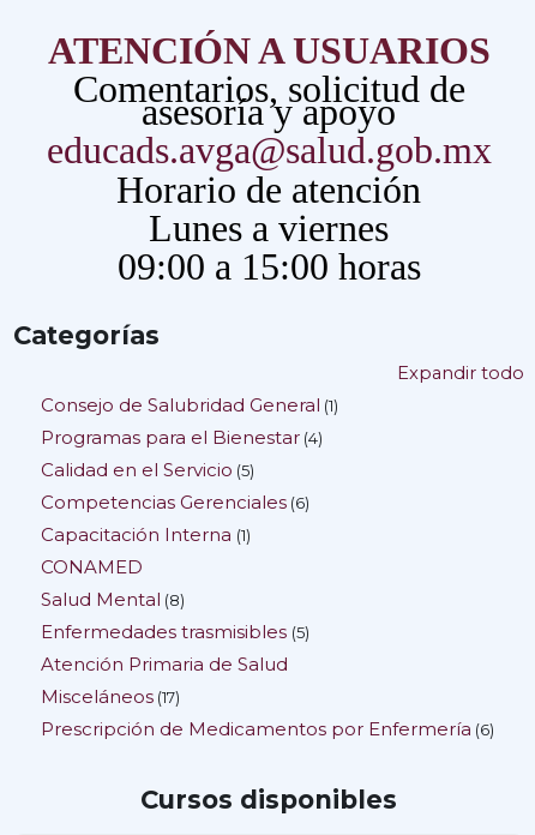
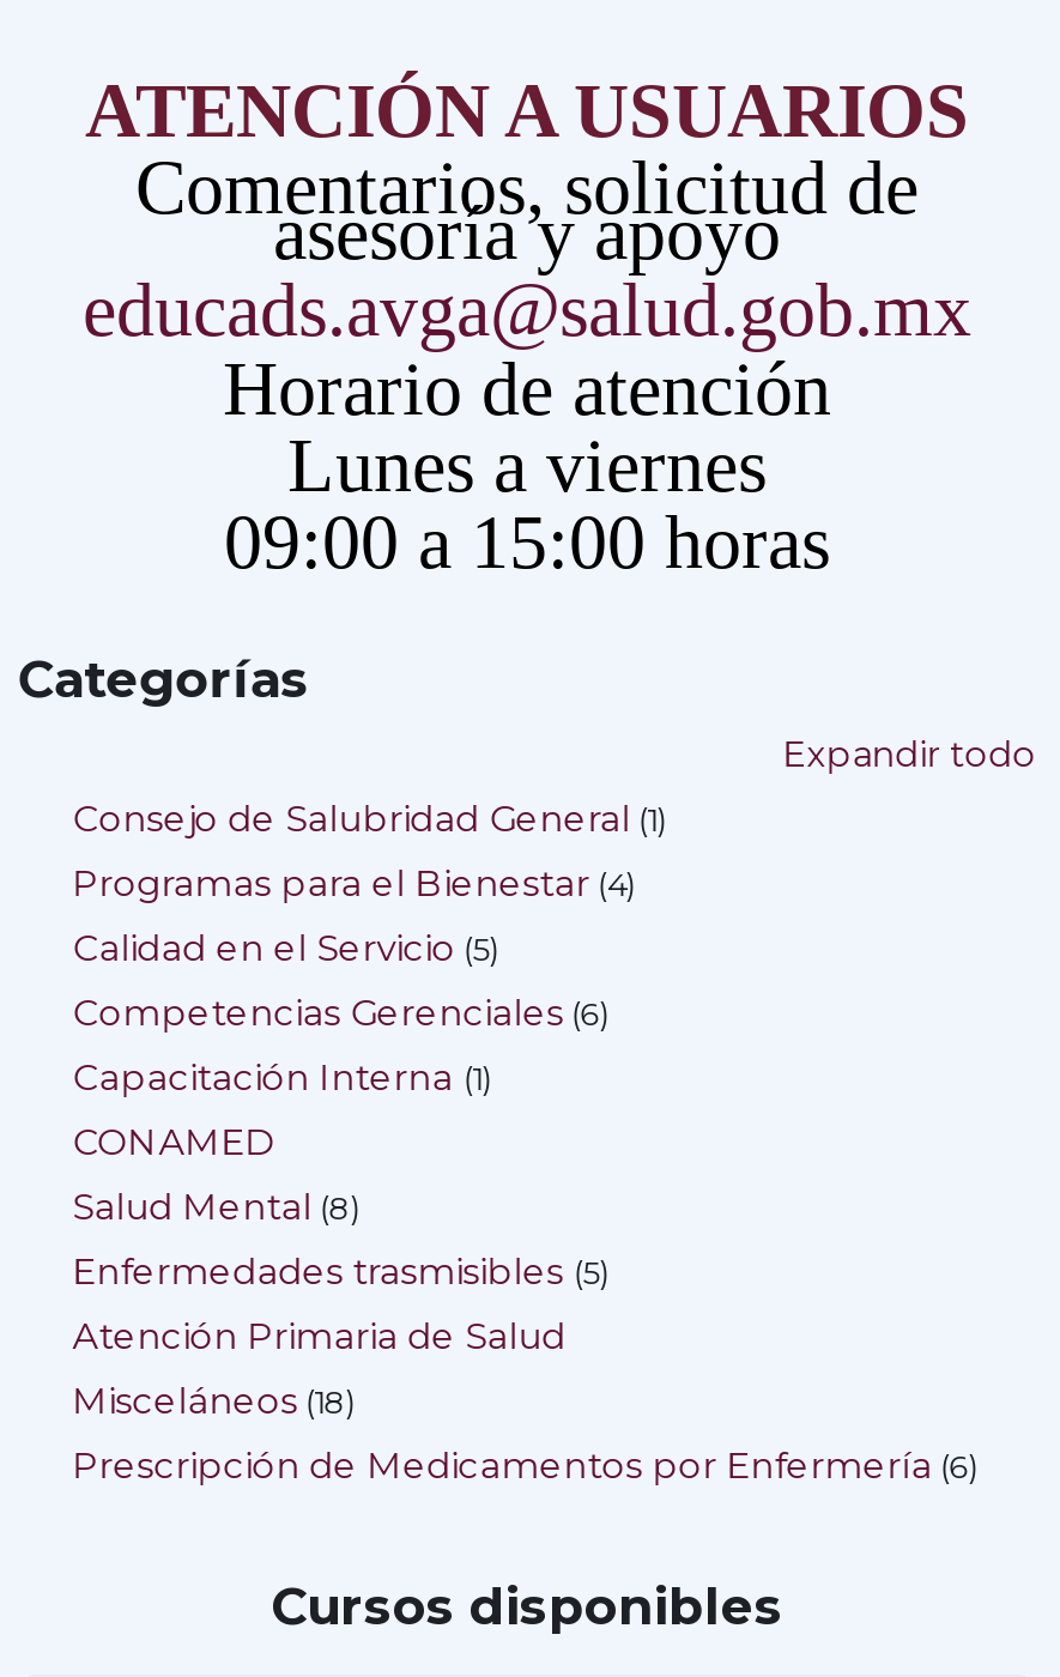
[41,686,180,708] Misceláneos (17) -> [72,1378,355,1424] Misceláneos (18)

